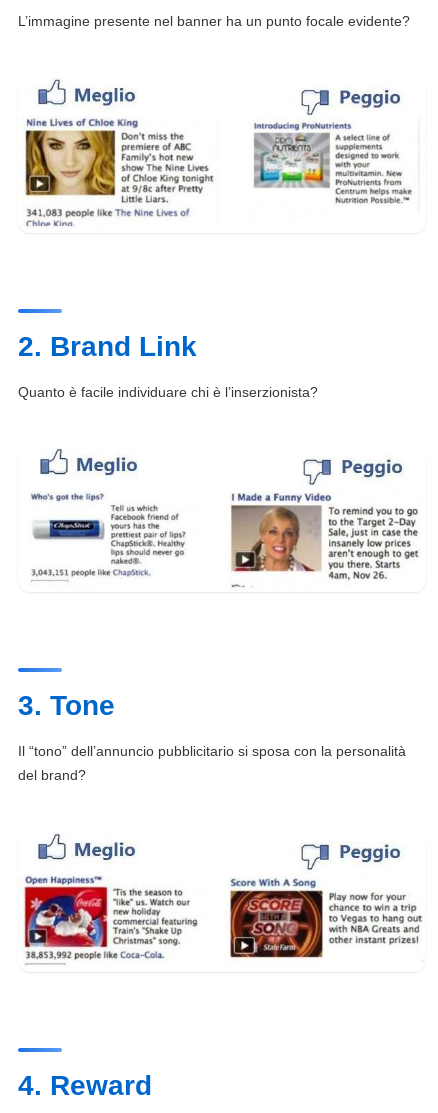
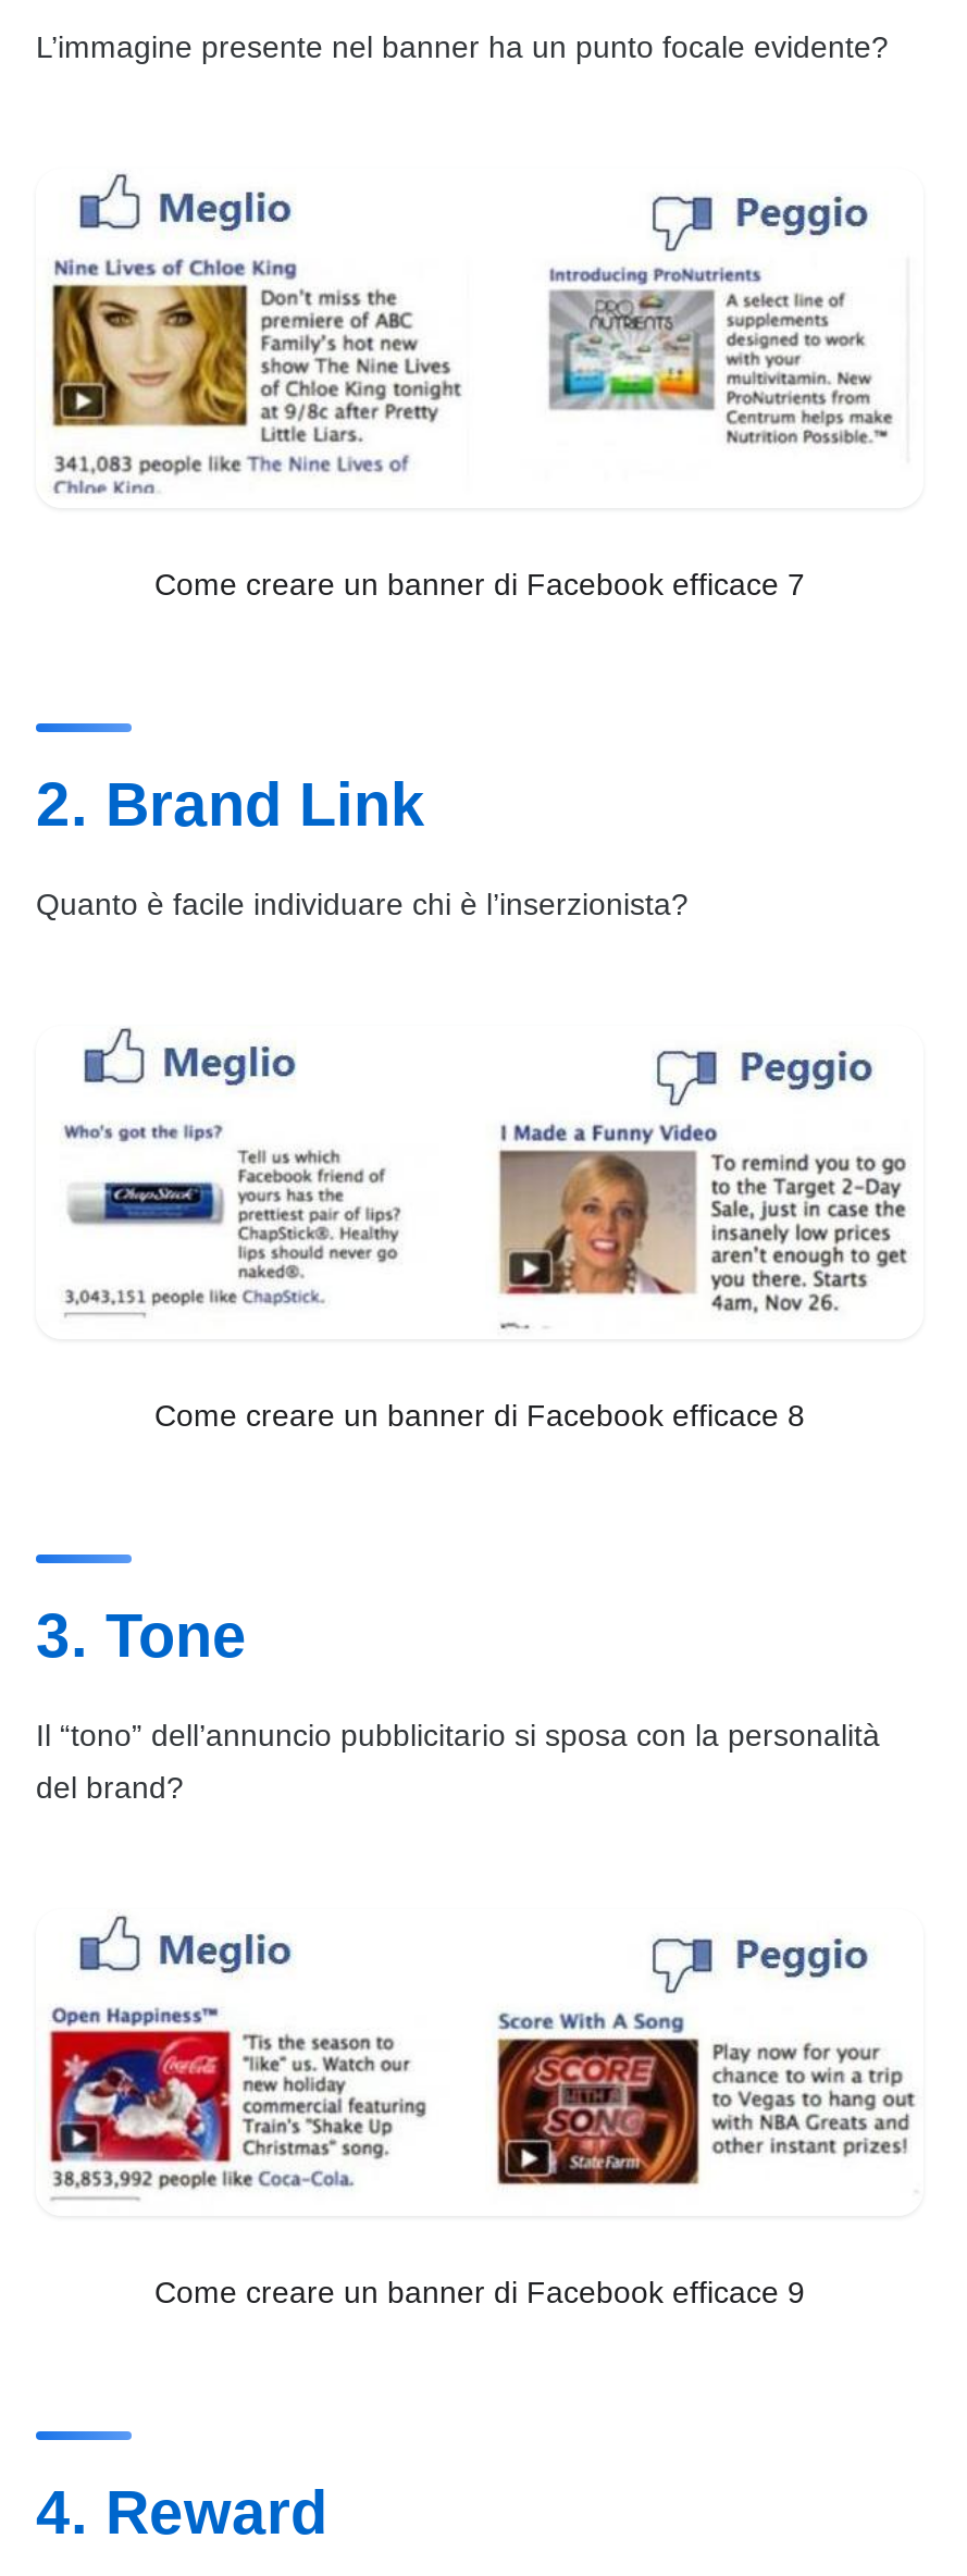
none -> [154,566,805,601] Come creare un banner di Facebook efficace 7
none -> [154,1397,805,1432] Come creare un banner di Facebook efficace 8
none -> [154,2274,805,2309] Come creare un banner di Facebook efficace 9

